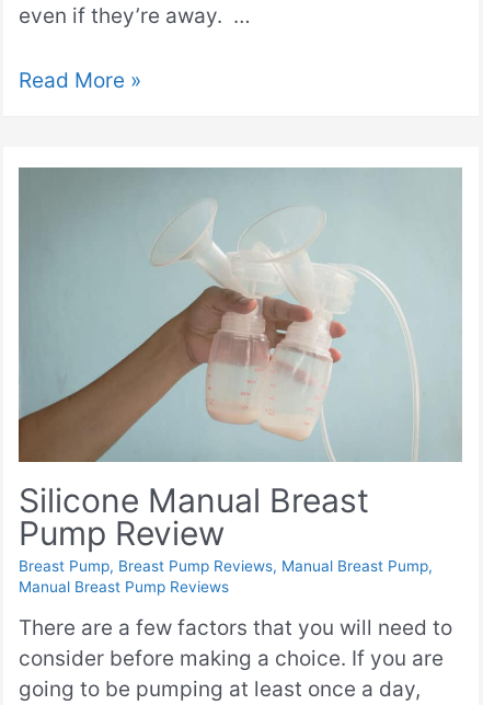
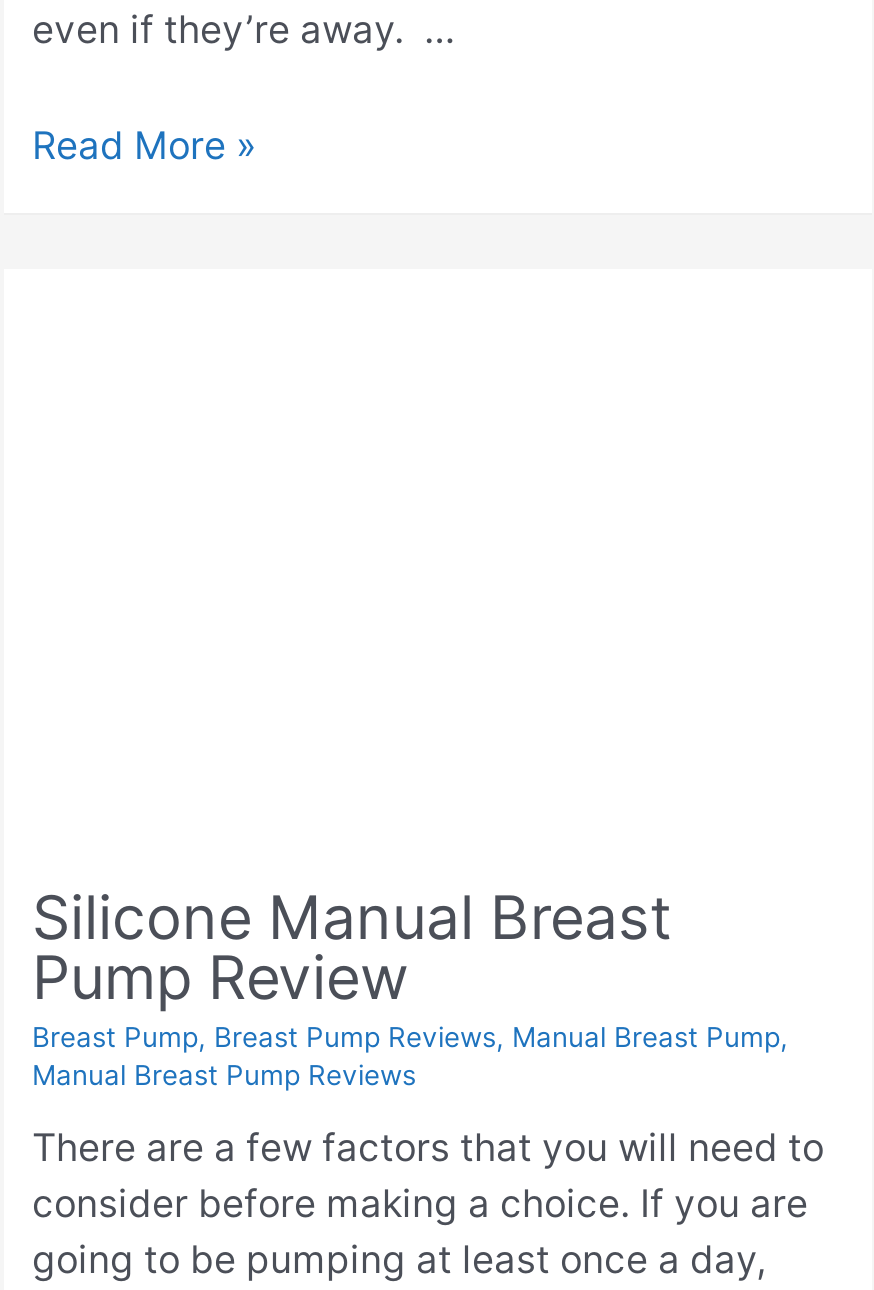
[18,166,463,463] [image] -> none

